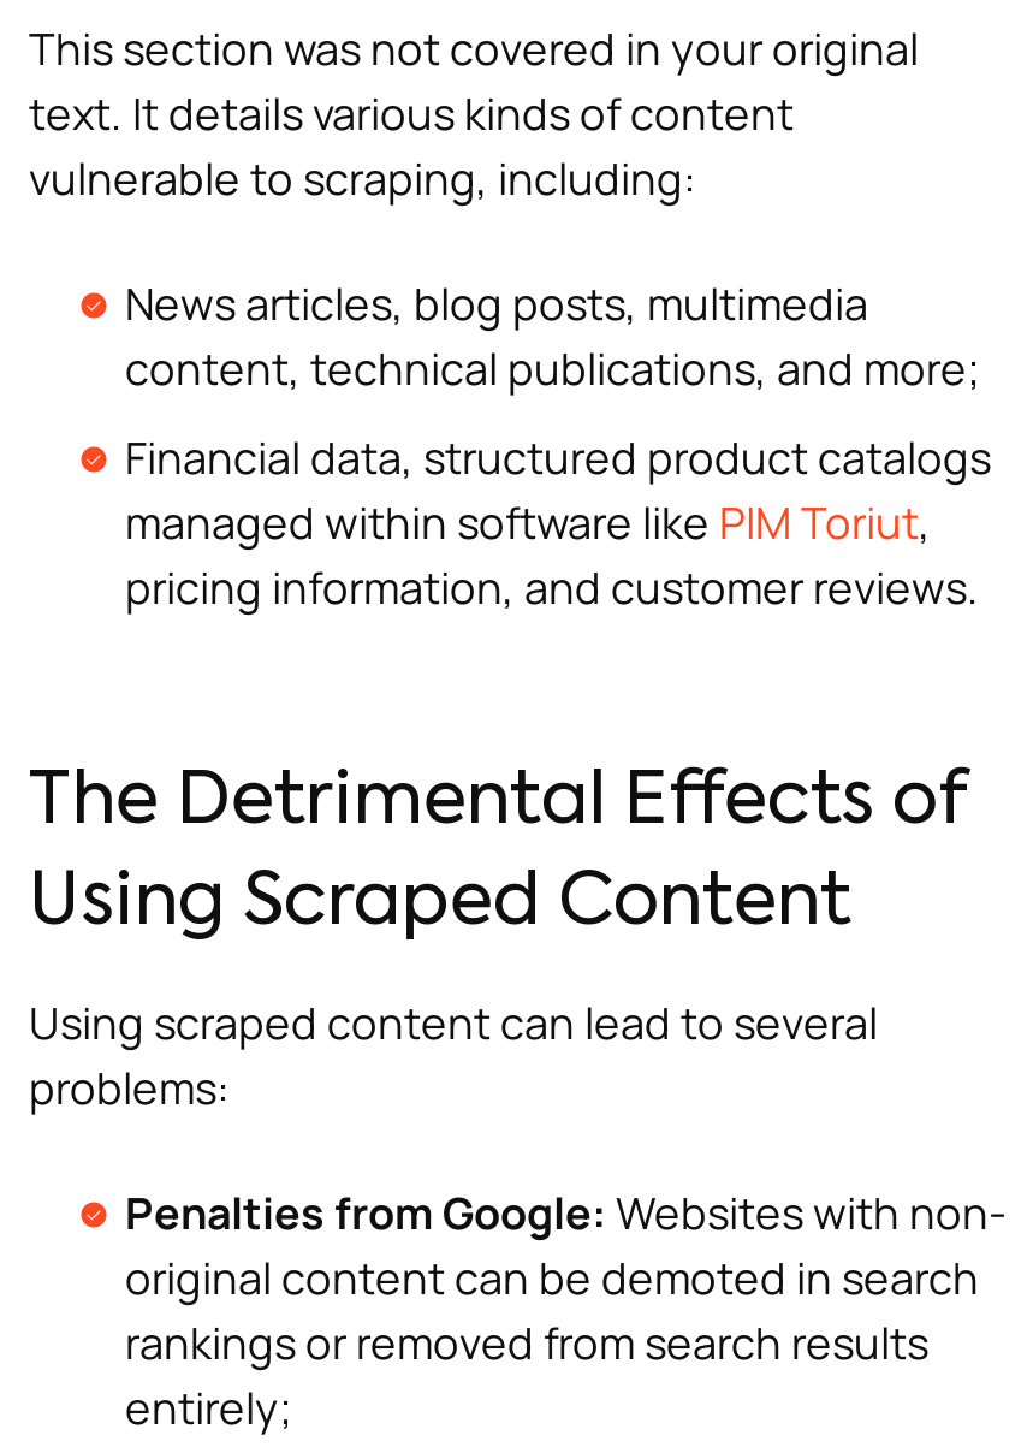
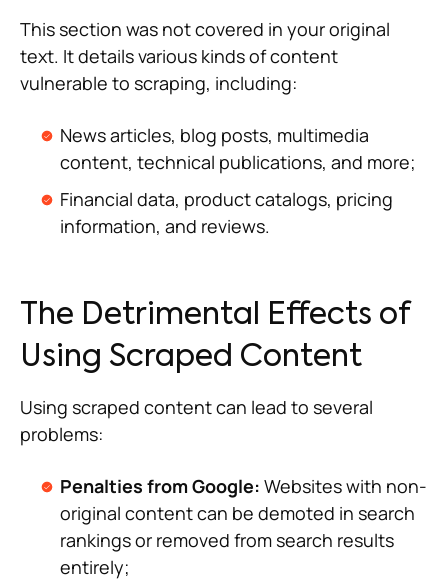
[125,429,991,617] Financial data, structured product catalogs | managed within software like PIM Toriut, | pricing information, and customer reviews. -> [60,187,393,238] Financial data, product catalogs, pricing | information, and reviews.

